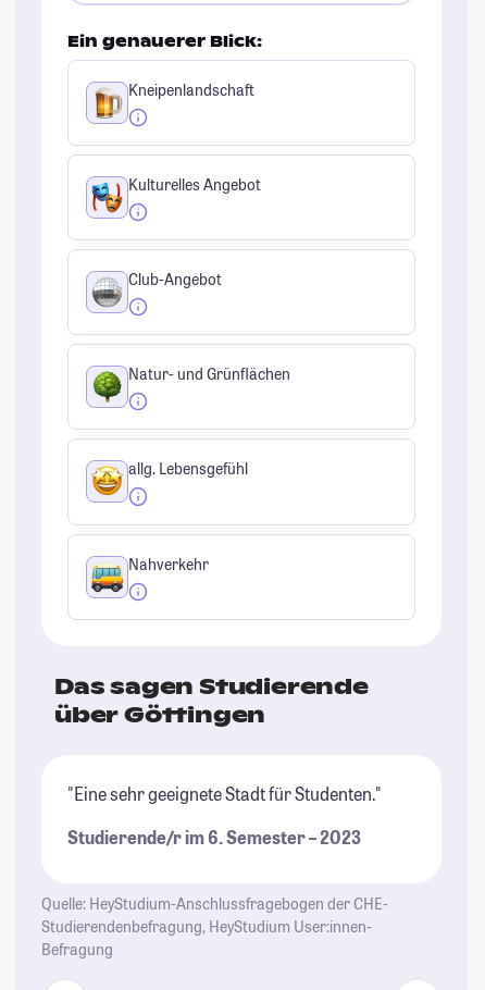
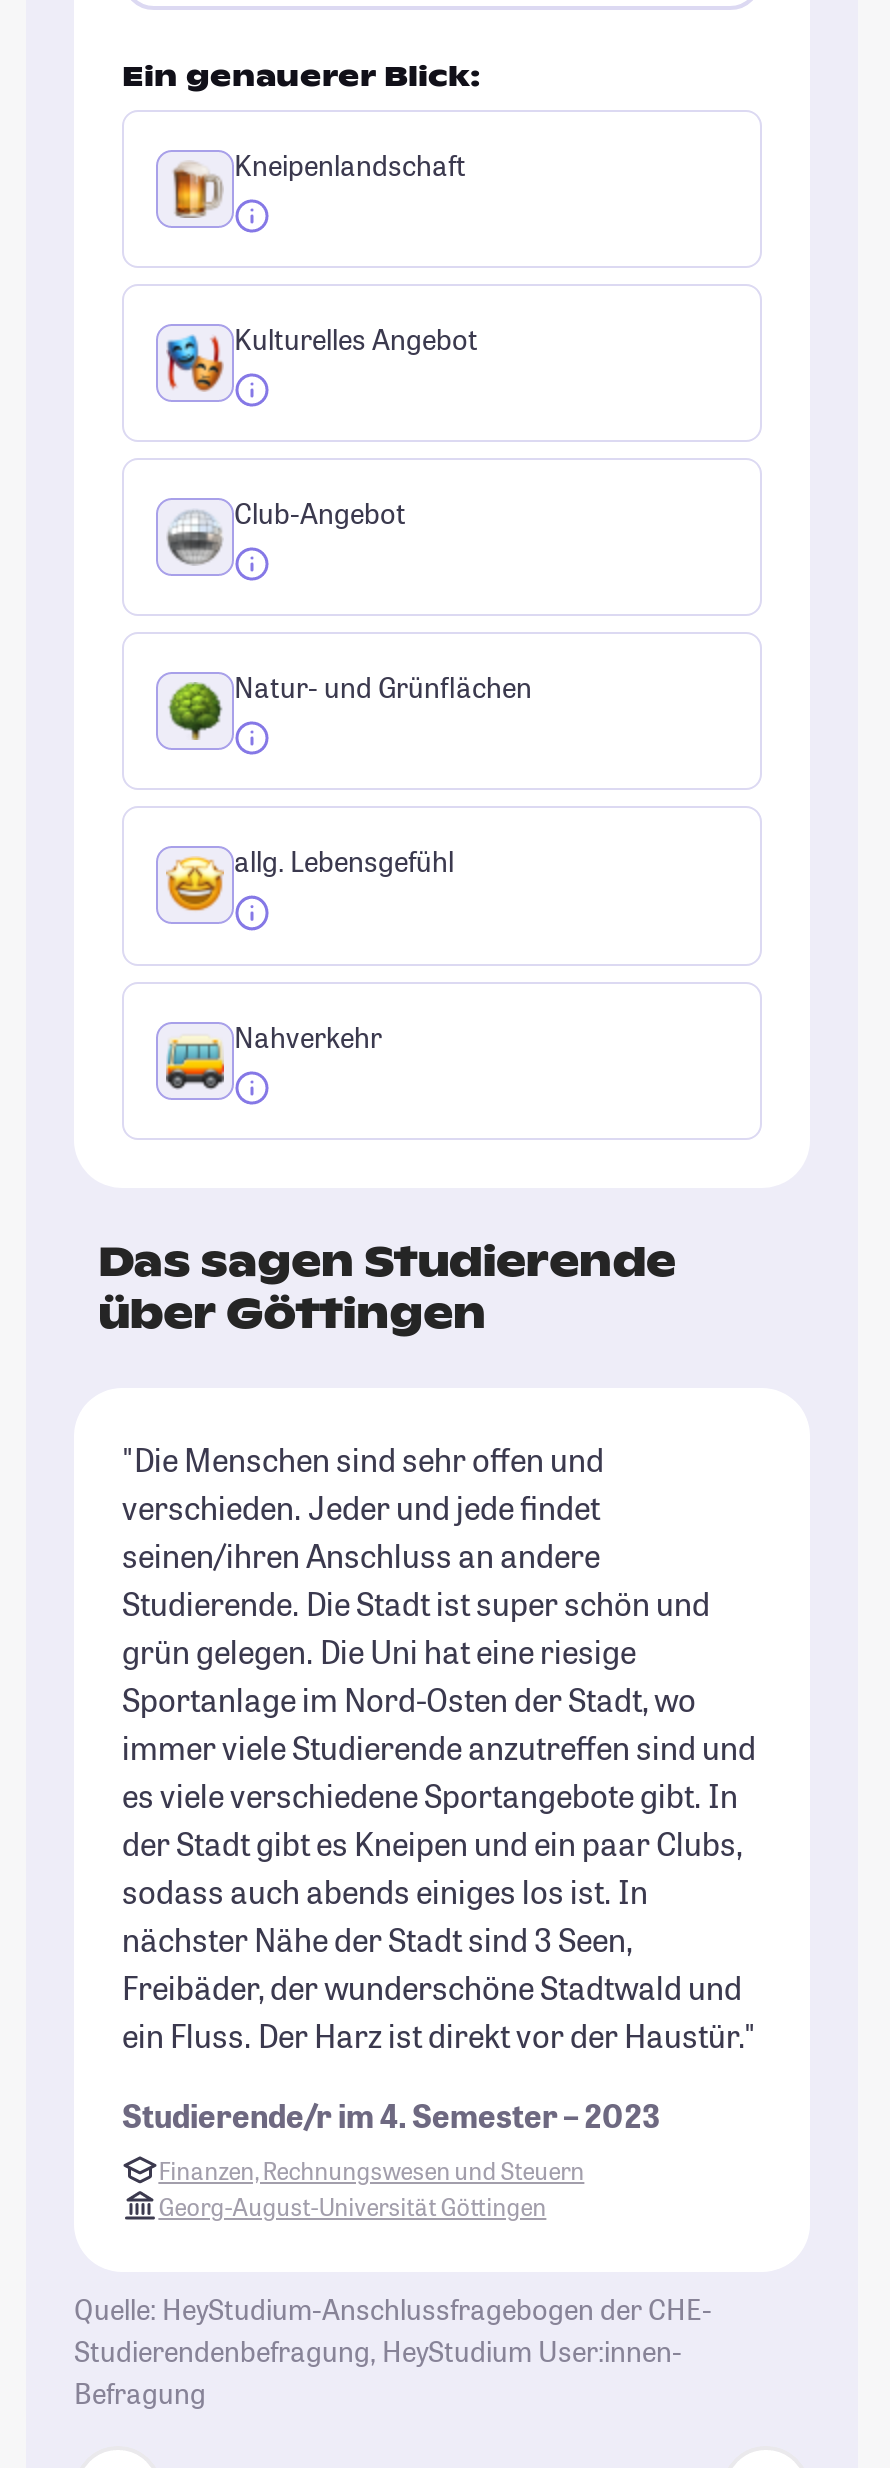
[67,782,382,805] "Eine sehr geeignete Stadt für Studenten." -> [122,1437,756,2055] "Die Menschen sind sehr offen und | verschieden. Jeder und jede findet | seinen/ihren Anschluss an andere | Studierende. Die Stadt ist super schön und | grün gelegen. Die Uni hat eine riesige | Sportanlage im Nord-Osten der Stadt, wo | immer viele Studierende anzutreffen sind und | es viele verschiedene Sportangebote gibt. In | der Stadt gibt es Kneipen und ein paar Clubs, | sodass auch abends einiges los ist. In | nächster Nähe der Stadt sind 3 Seen, | Freibäder, der wunderschöne Stadtwald und | ein Fluss. Der Harz ist direkt vor der Haustür."
[67,825,361,848] Studierende/r im 6. Semester – 2023 -> [122,2093,660,2222] Studierende/r im 4. Semester – 2023 | Finanzen, Rechnungswesen und Steuern | Georg-August-Universität Göttingen

